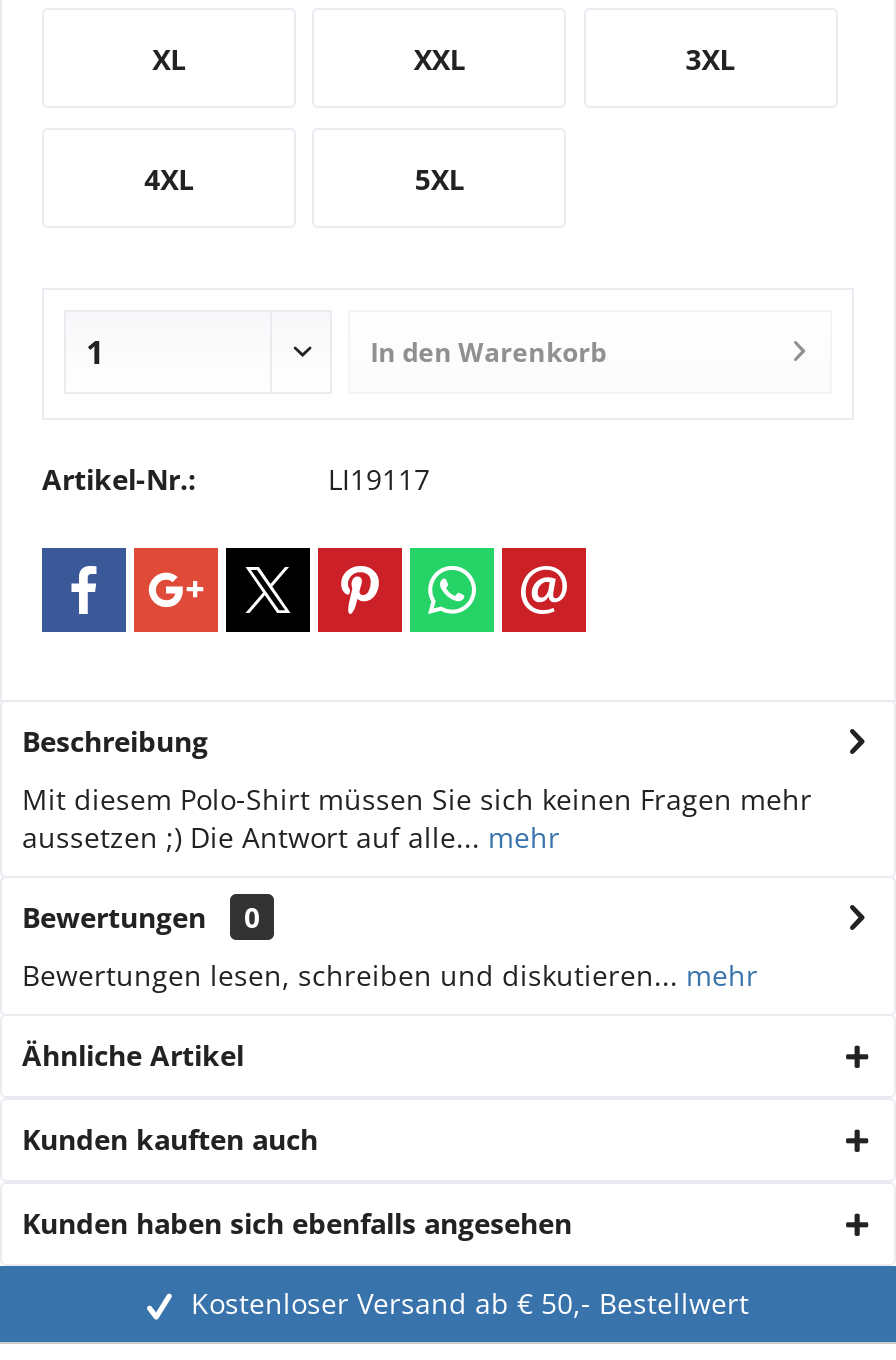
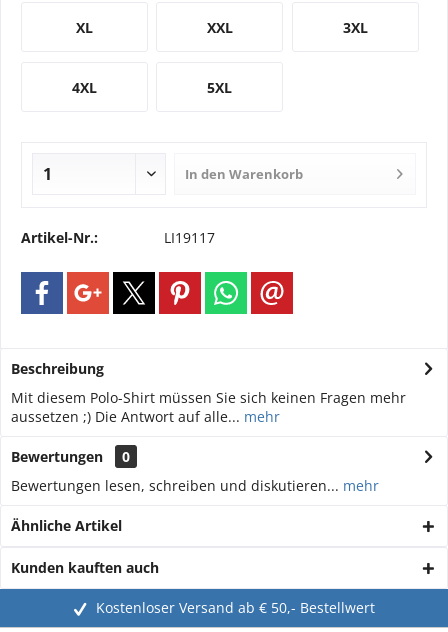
[22,1204,572,1242] Kunden haben sich ebenfalls angesehen -> none

